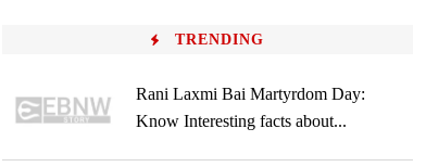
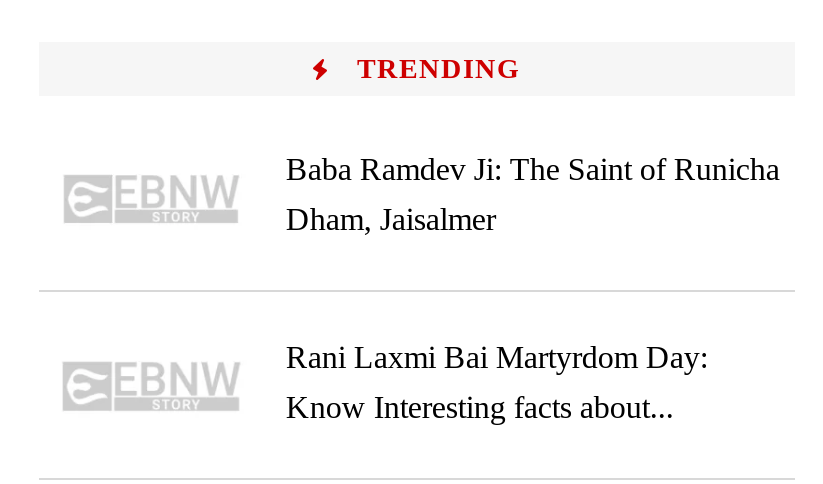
none -> [286,152,780,236] Baba Ramdev Ji: The Saint of Runicha | Dham, Jaisalmer

